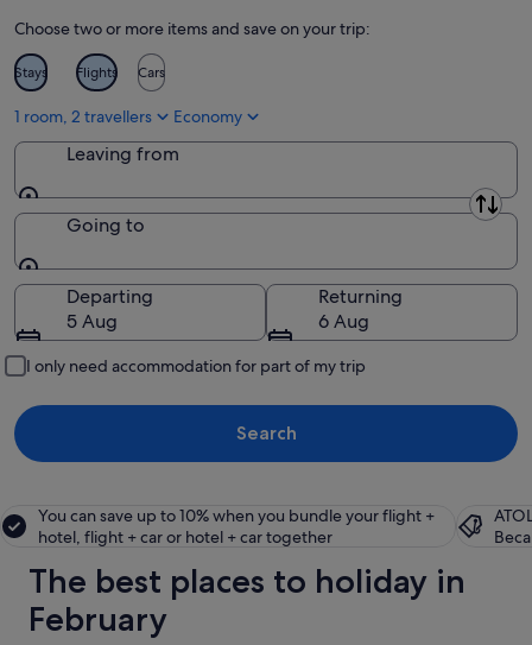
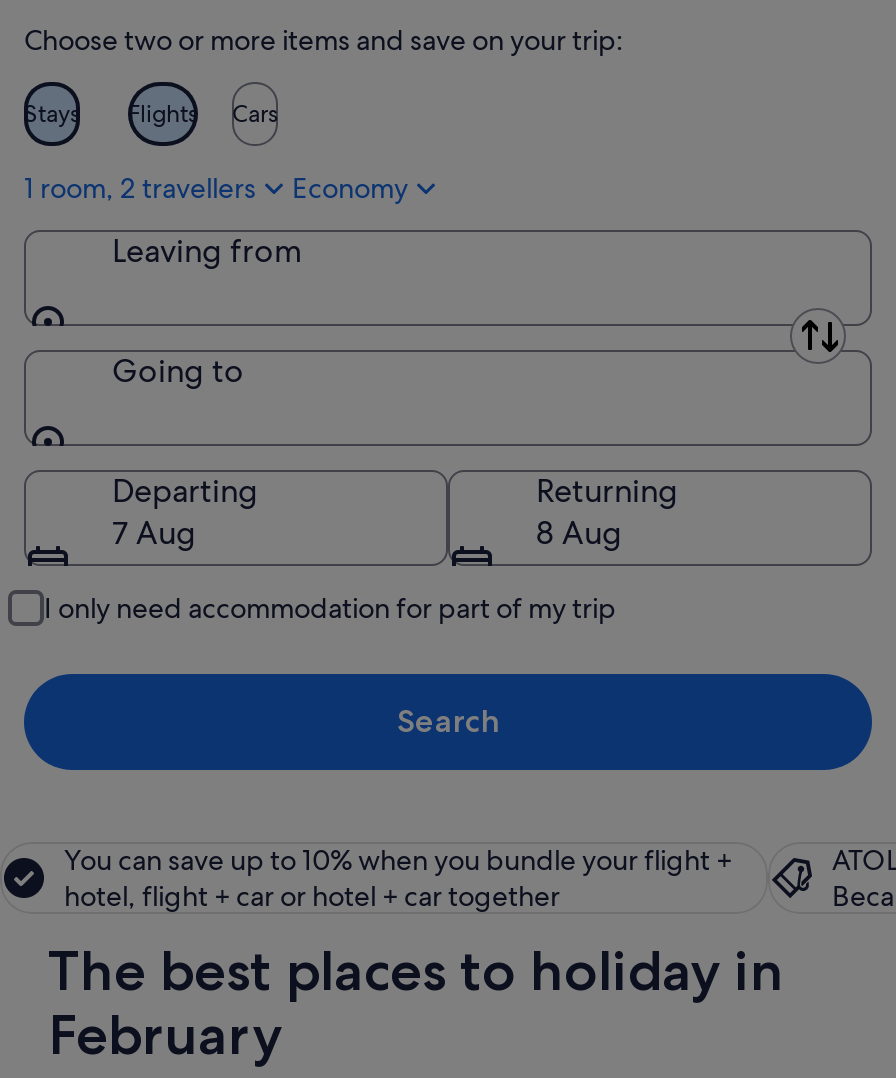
[66,309,118,334] 5 Aug -> [112,512,196,554] 7 Aug
[318,309,369,334] 6 Aug -> [536,512,622,554] 8 Aug

